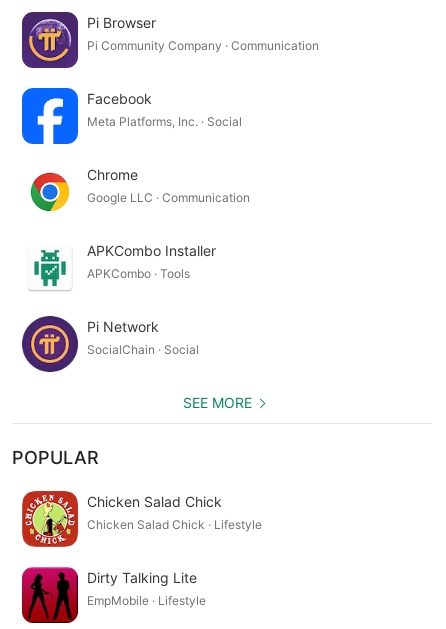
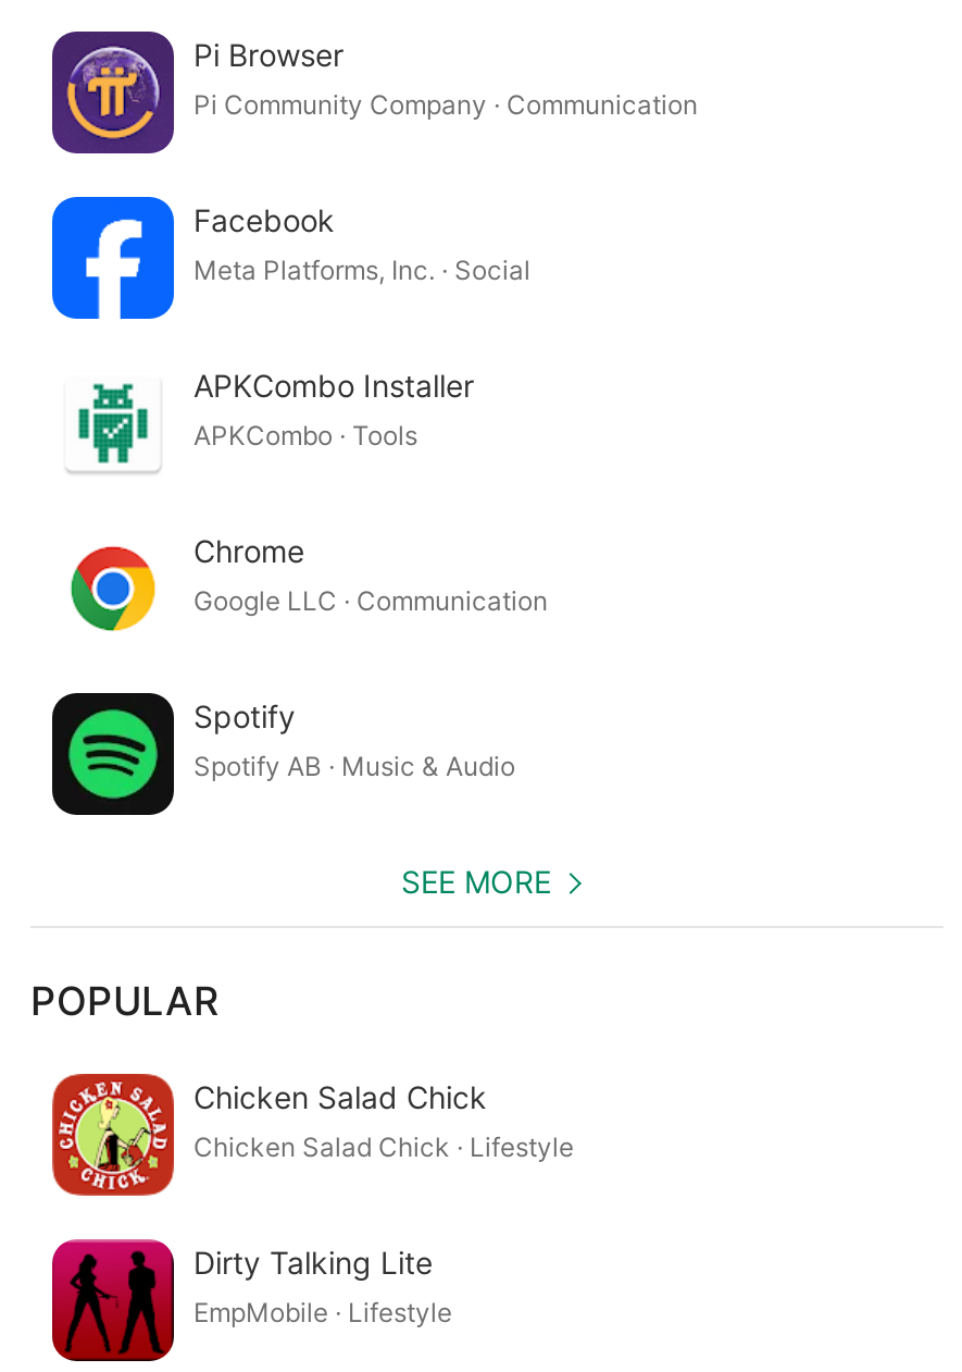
moved [30,165,250,212] -> [70,531,548,632]: [image] | Chrome | Google LLC · Communication
moved [31,241,216,287] -> [72,366,474,465]: [image] | APKCombo Installer | APKCombo · Tools
[21,315,199,373] [image] | Pi Network | SocialChain · Social -> [50,691,515,817] [image] | Spotify | Spotify AB · Music & Audio

